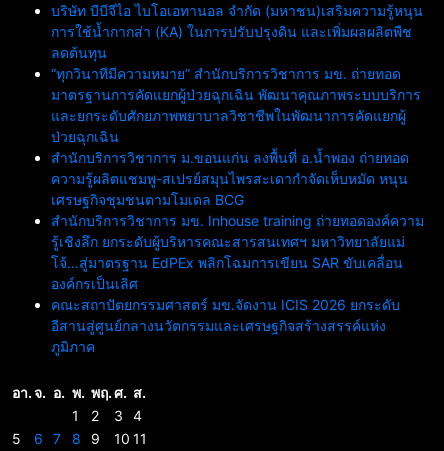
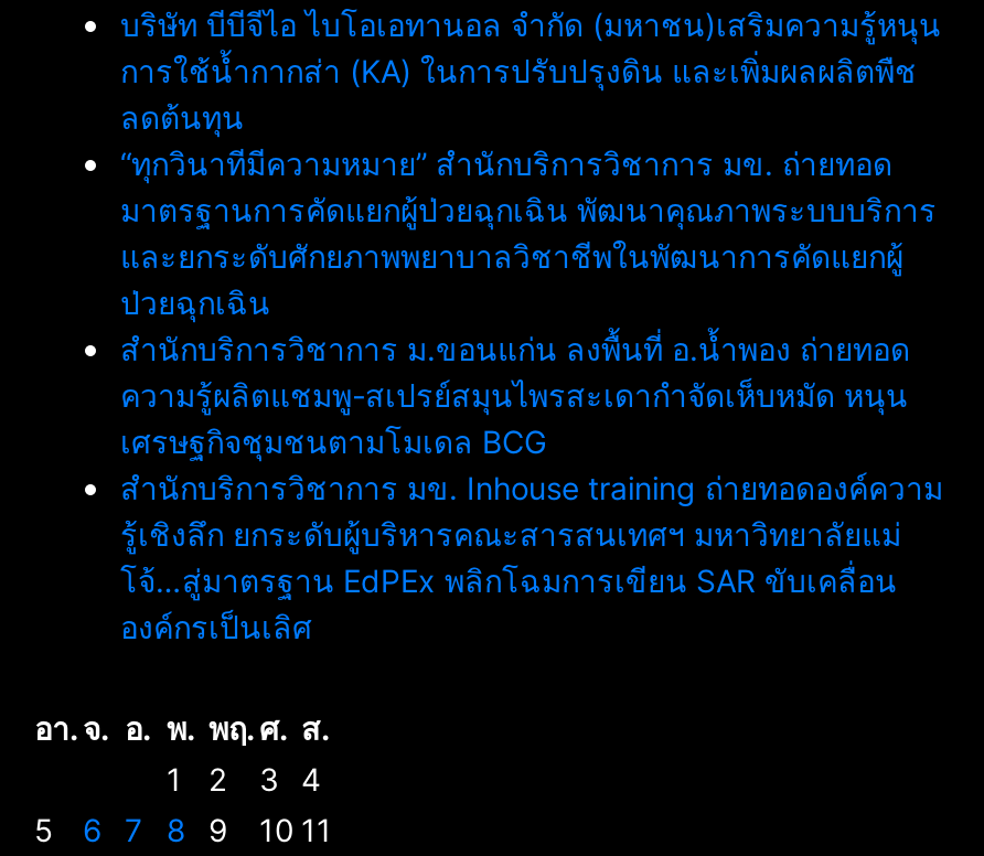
[51,296,400,355] คณะสถาปัตยกรรมศาสตร์ มข.จัดงาน ICIS 2026 ยกระดับ | อีสานสู่ศูนย์กลางนวัตกรรมและเศรษฐกิจสร้างสรรค์แห่ง | ภูมิภาค -> none

